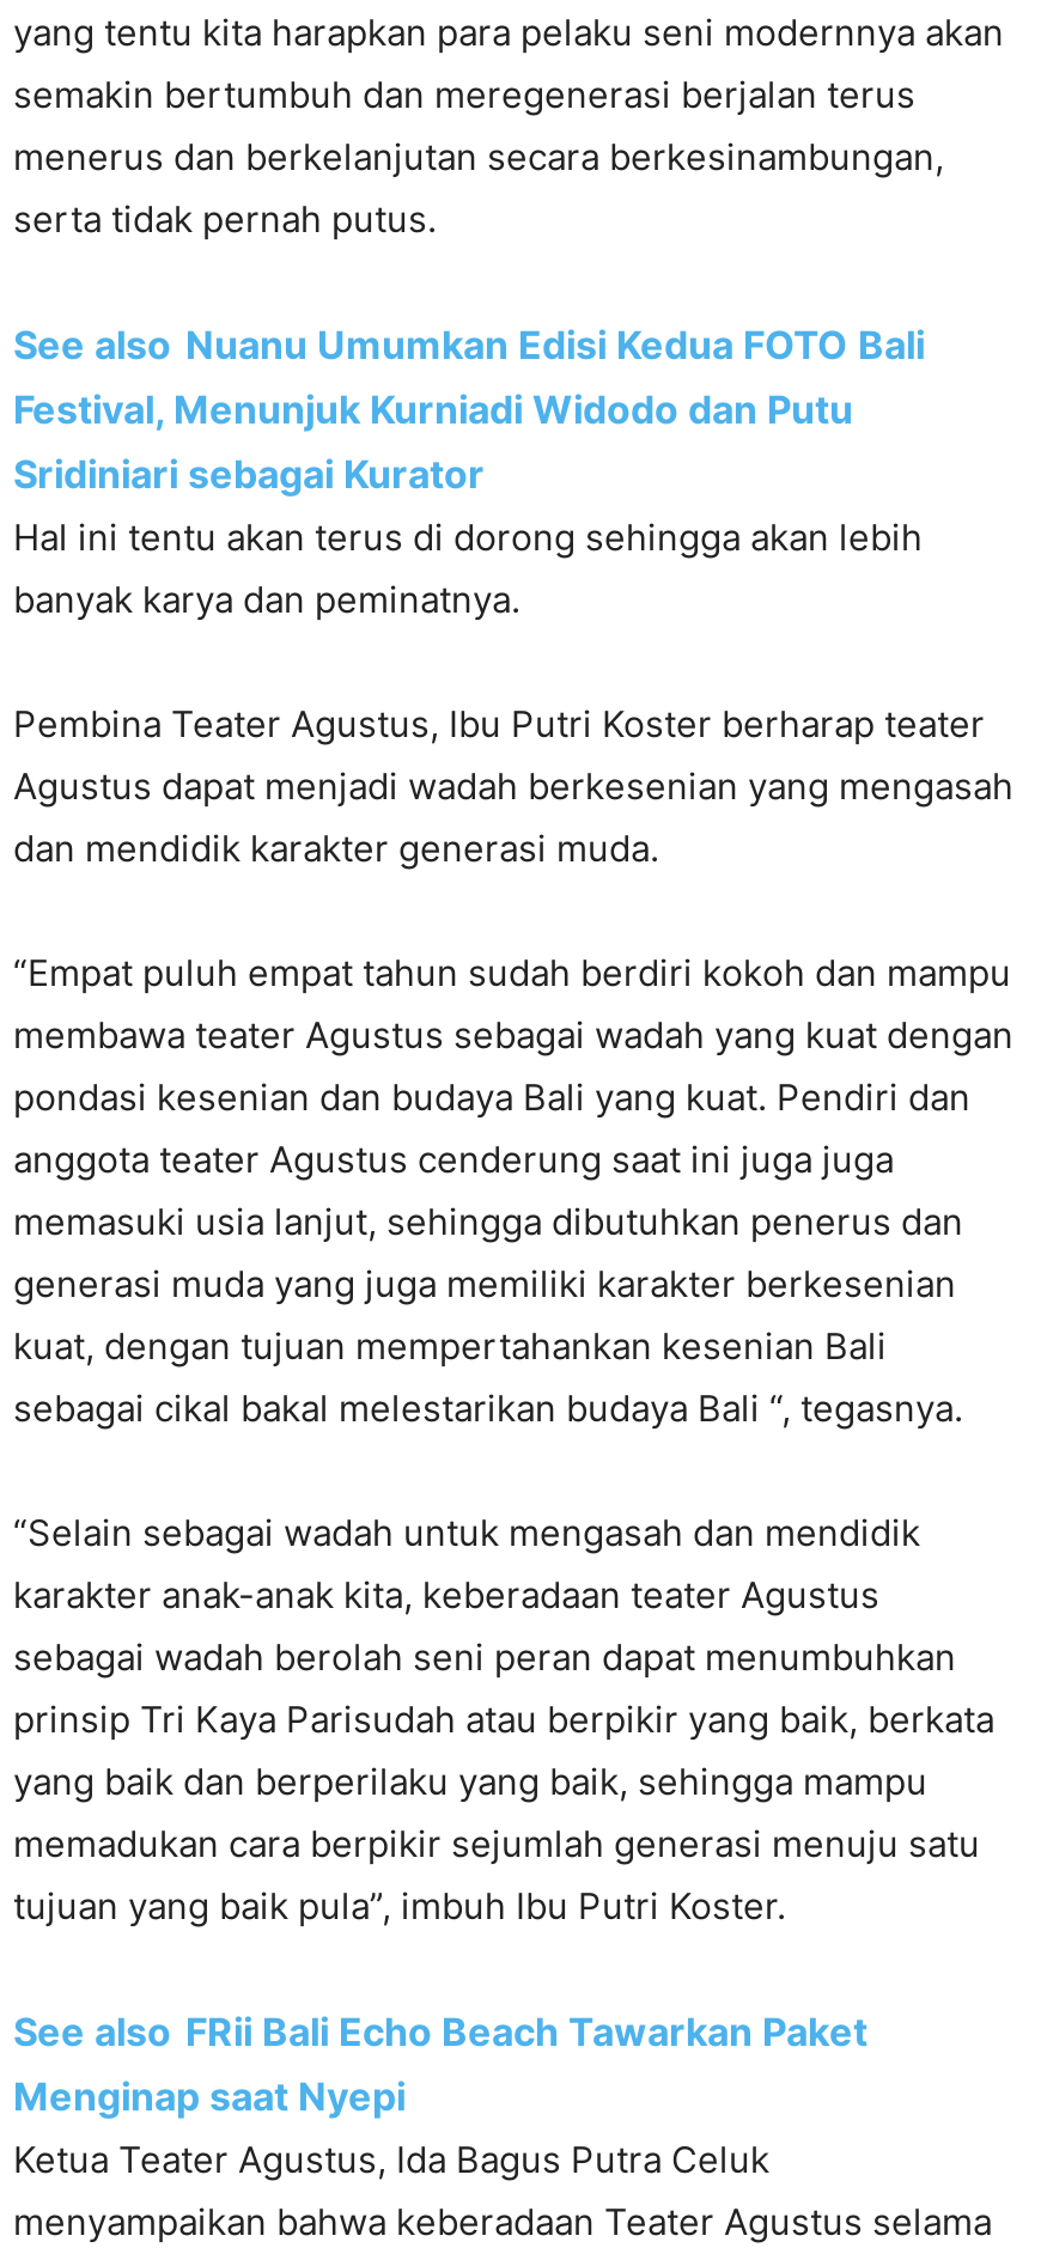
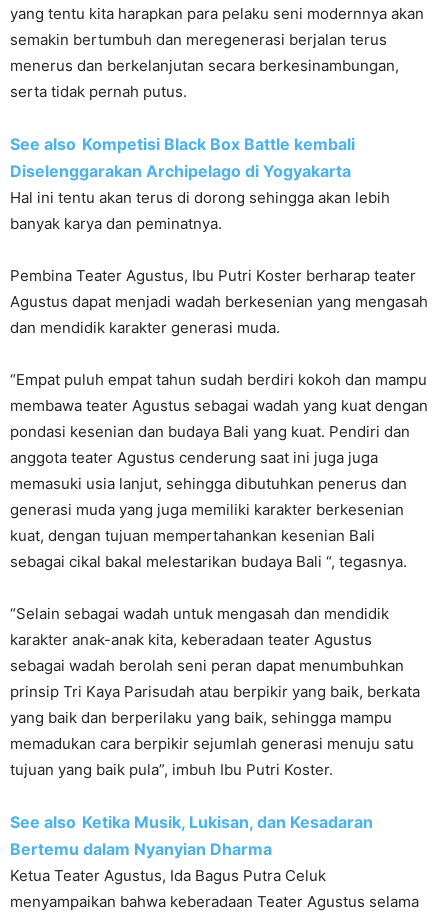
[13,321,925,498] See also Nuanu Umumkan Edisi Kedua FOTO Bali | Festival, Menunjuk Kurniadi Widodo dan Putu | Sridiniari sebagai Kurator -> [10,134,355,181] See also Kompetisi Black Box Battle kembali | Diselenggarakan Archipelago di Yogyakarta
[13,2008,867,2120] See also FRii Bali Echo Beach Tawarkan Paket | Menginap saat Nyepi -> [10,812,373,859] See also Ketika Musik, Lukisan, dan Kesadaran | Bertemu dalam Nyanyian Dharma

